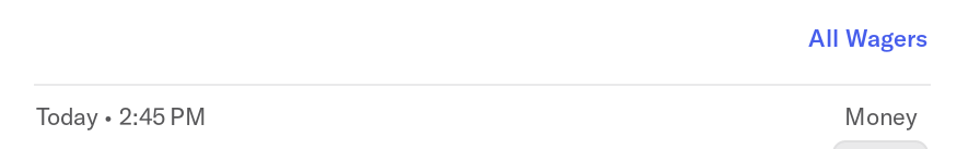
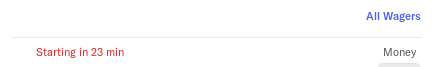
[36,101,207,132] Today • 2:45 PM -> [36,45,124,59] Starting in 23 min

